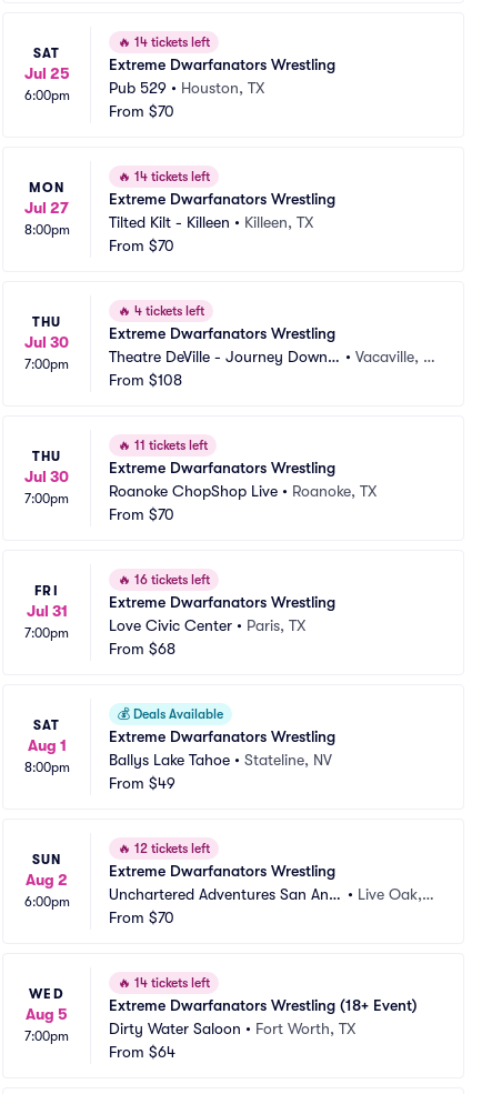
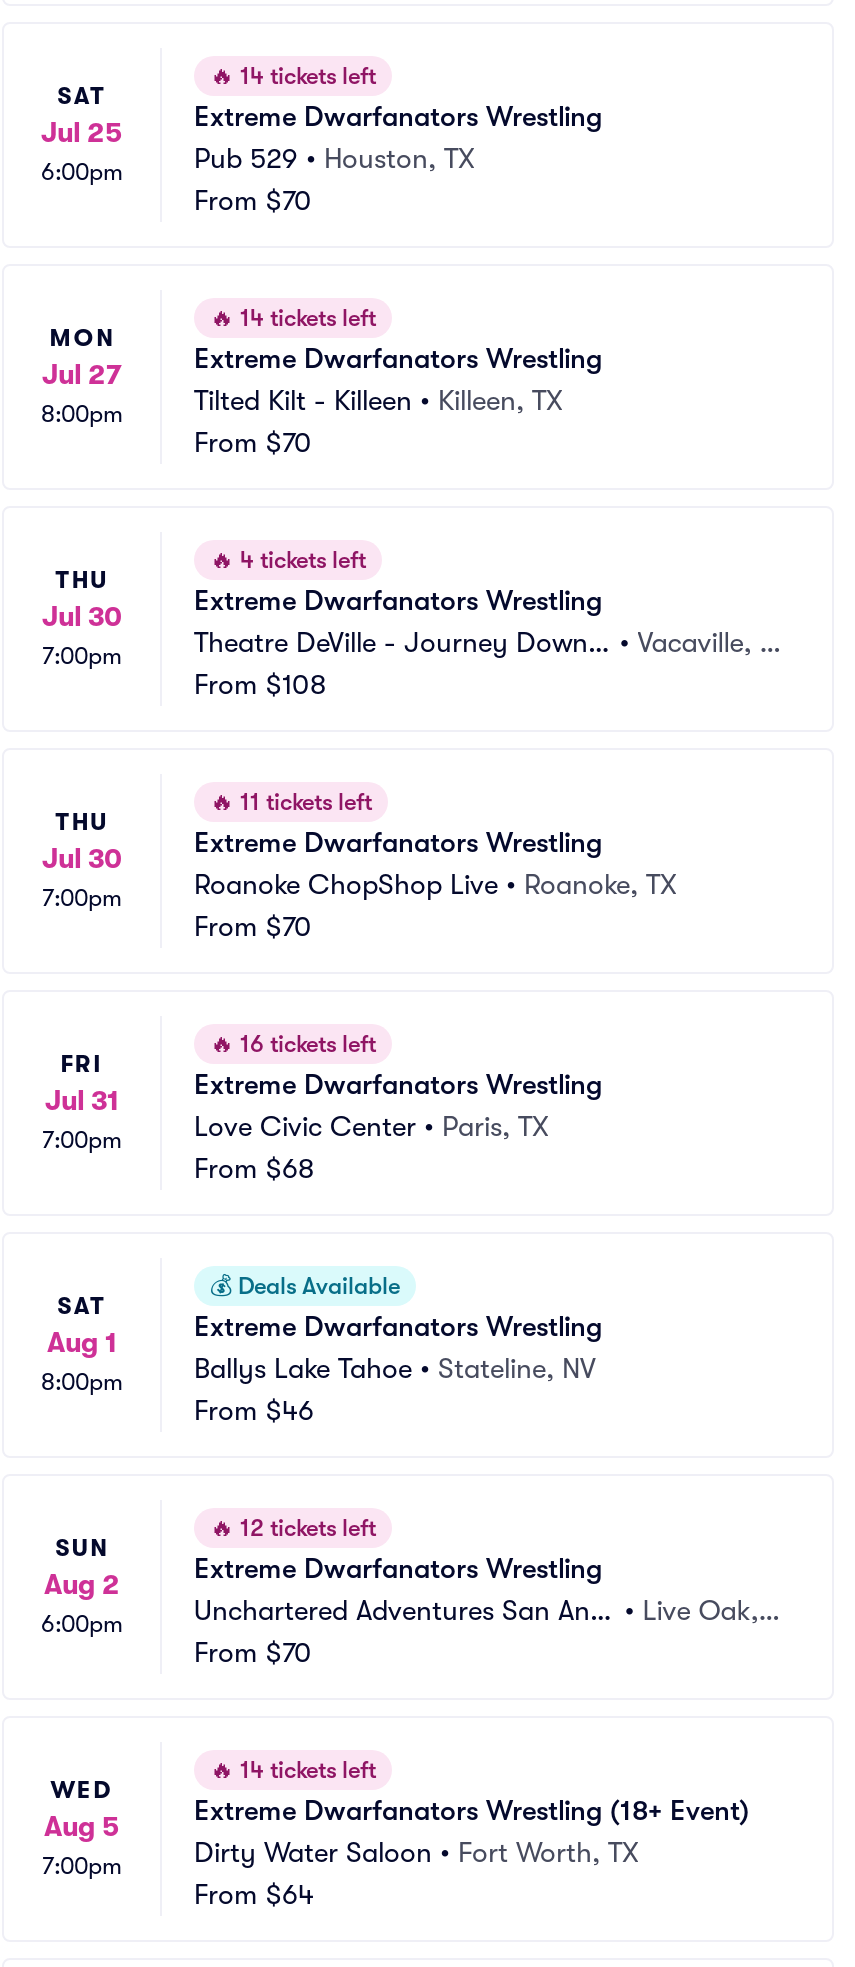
[109,774,175,792] From $49 -> [194,1394,314,1426] From $46

